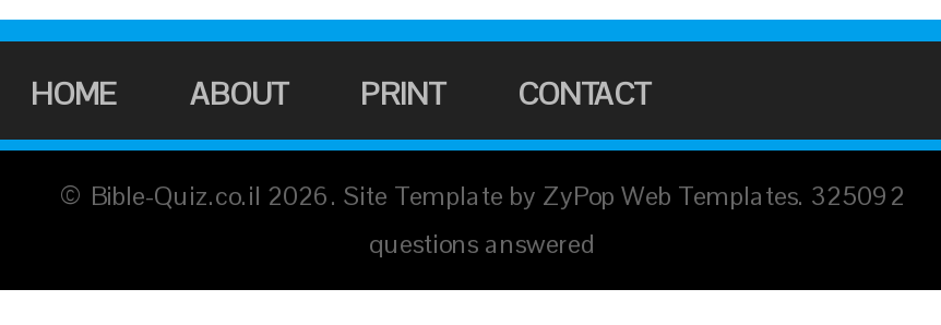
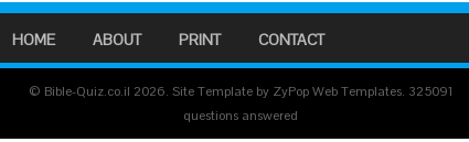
[60,179,905,214] © Bible-Quiz.co.il 2026. Site Template by ZyPop Web Templates. 325092 -> [28,83,453,100] © Bible-Quiz.co.il 2026. Site Template by ZyPop Web Templates. 325091

